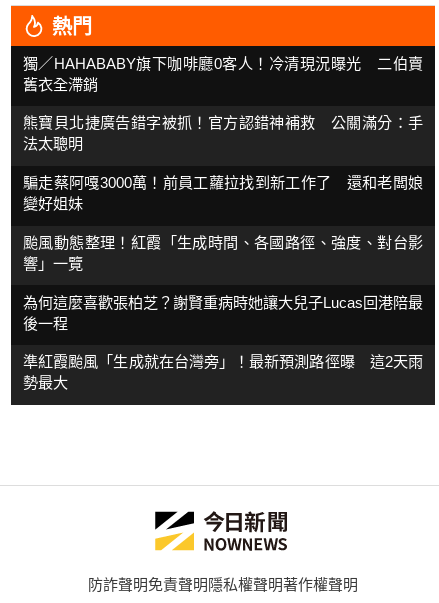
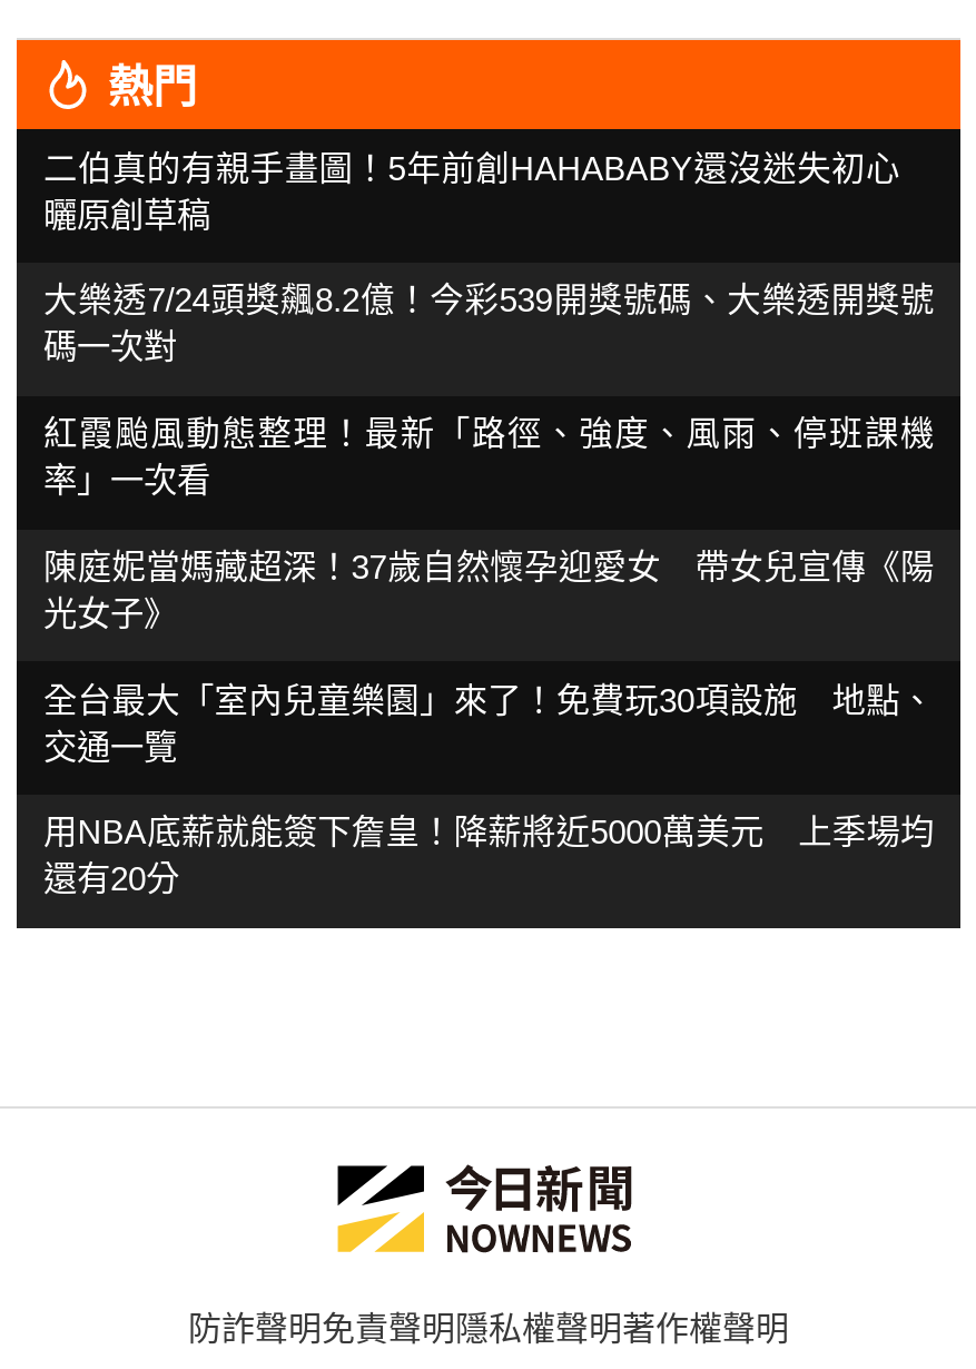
[23,55,423,93] 獨／HAHABABY旗下咖啡廳0客人！冷清現況曝光 二伯賣 | 舊衣全滯銷 -> [43,148,934,233] 二伯真的有親手畫圖！5年前創HAHABABY還沒迷失初心 | 曬原創草稿
[23,114,423,152] 熊寶貝北捷廣告錯字被抓！官方認錯神補救 公關滿分：手 | 法太聰明 -> [43,281,934,366] 大樂透7/24頭獎飆8.2億！今彩539開獎號碼、大樂透開獎號 | 碼一次對
[23,174,423,212] 騙走蔡阿嘎3000萬！前員工蘿拉找到新工作了 還和老闆娘 | 變好姐妹 -> [43,414,934,499] 紅霞颱風動態整理！最新「路徑、強度、風雨、停班課機 | 率」一次看
[23,234,423,272] 颱風動態整理！紅霞「生成時間、各國路徑、強度、對台影 | 響」一覽 -> [43,547,934,632] 陳庭妮當媽藏超深！37歲自然懷孕迎愛女 帶女兒宣傳《陽 | 光女子》
[23,294,423,332] 為何這麼喜歡張柏芝？謝賢重病時她讓大兒子Lucas回港陪最 | 後一程 -> [43,680,934,765] 全台最大「室內兒童樂園」來了！免費玩30項設施 地點、 | 交通一覽
[23,353,423,391] 準紅霞颱風「生成就在台灣旁」！最新預測路徑曝 這2天雨 | 勢最大 -> [43,814,934,898] 用NBA底薪就能簽下詹皇！降薪將近5000萬美元 上季場均 | 還有20分

